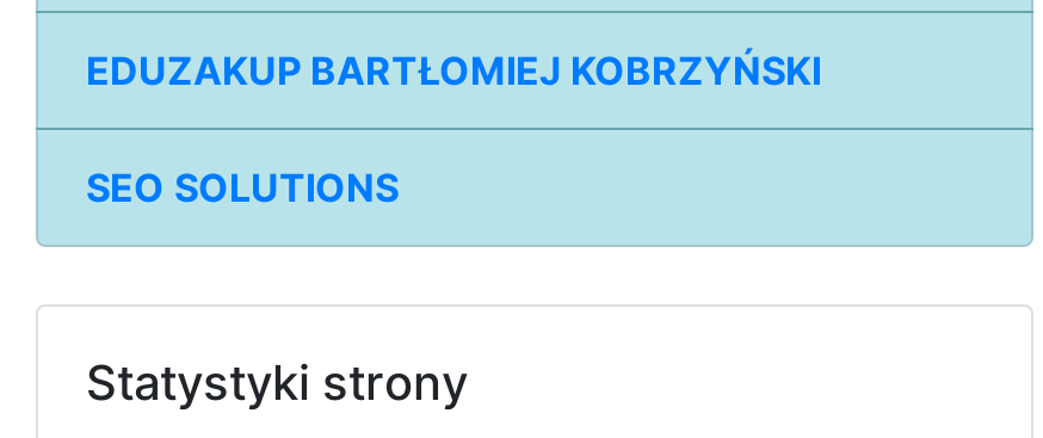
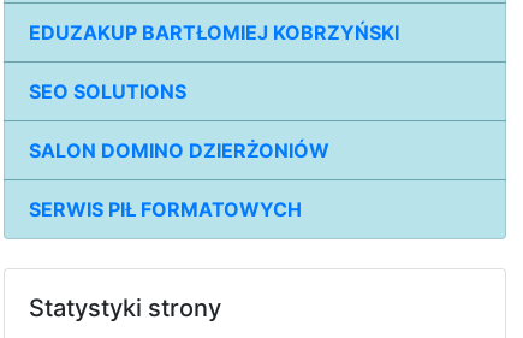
none -> [29,138,329,221] SALON DOMINO DZIERŻONIÓW | SERWIS PIŁ FORMATOWYCH

